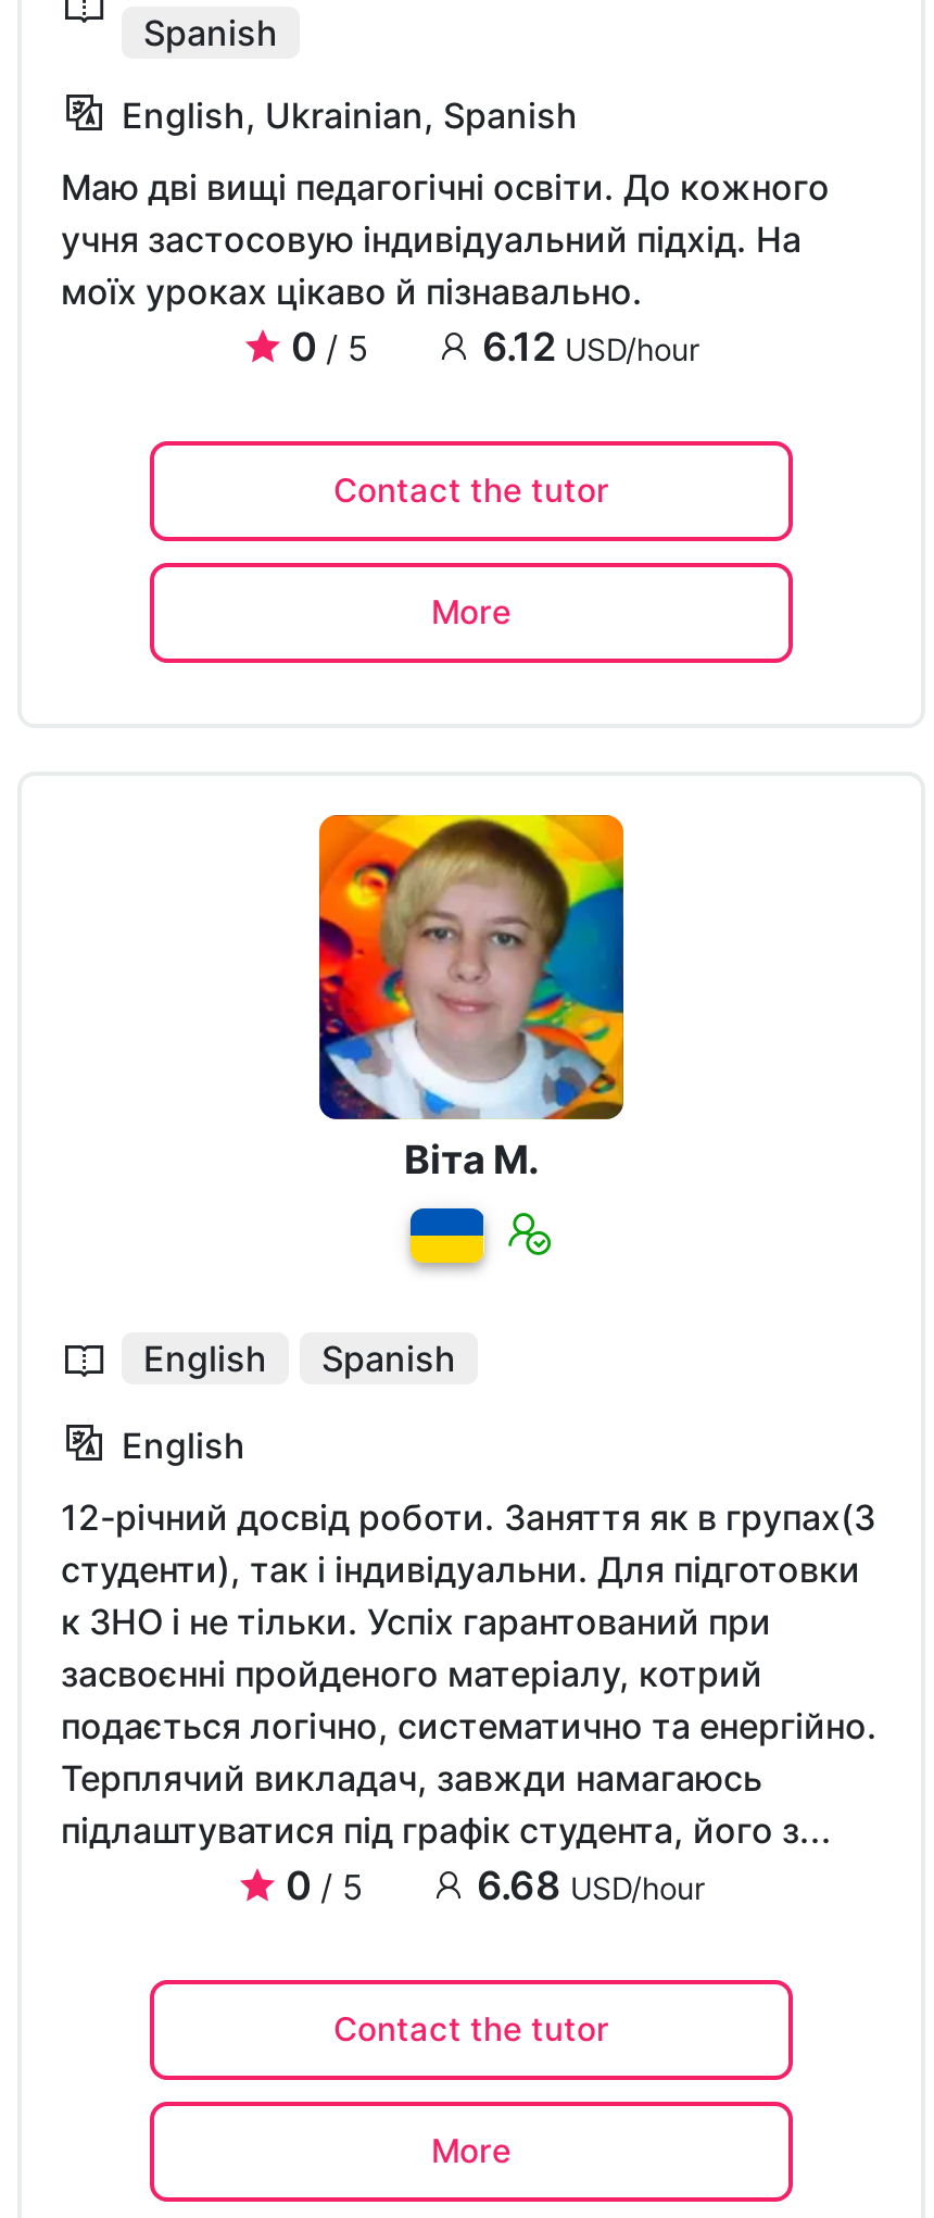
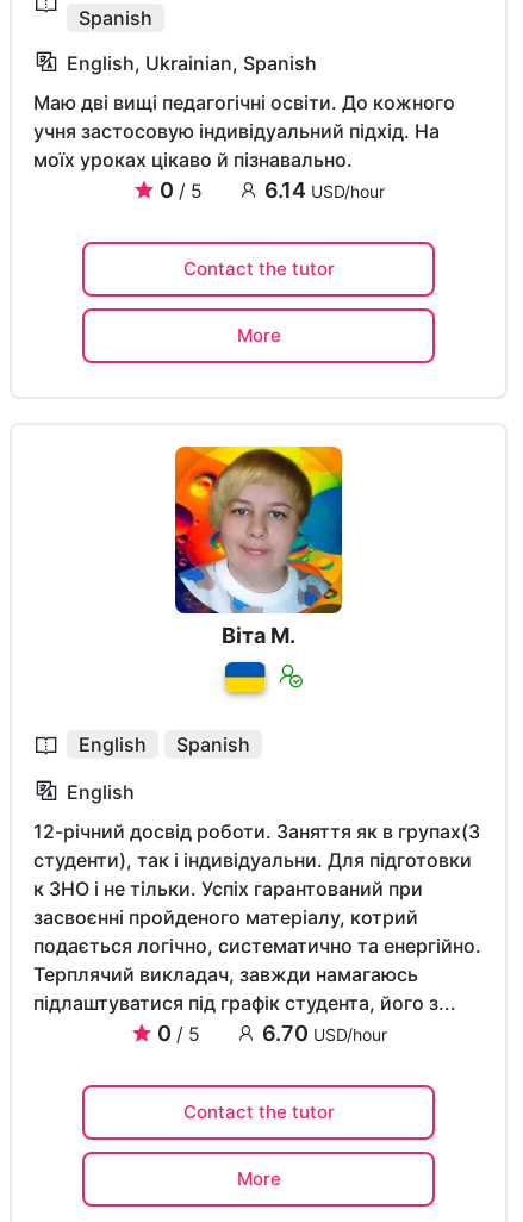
[474,324,699,369] 6.12 USD/hour -> [259,177,384,202] 6.14 USD/hour
[468,1863,705,1908] 6.68 USD/hour -> [257,1021,387,1046] 6.70 USD/hour

